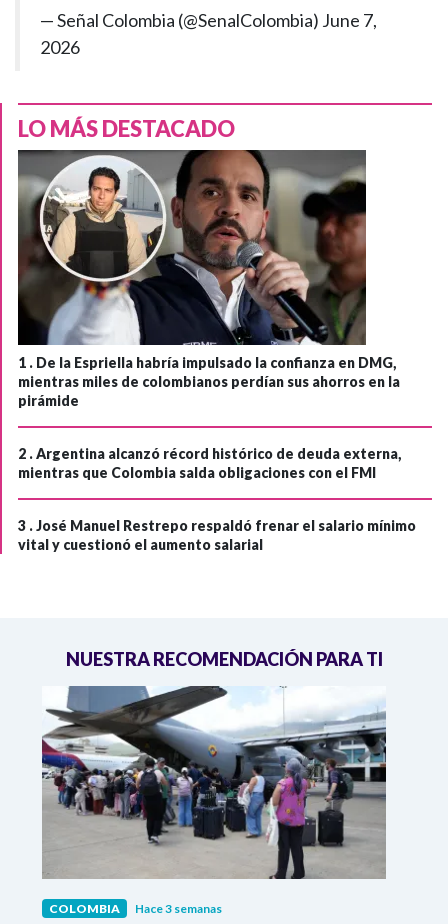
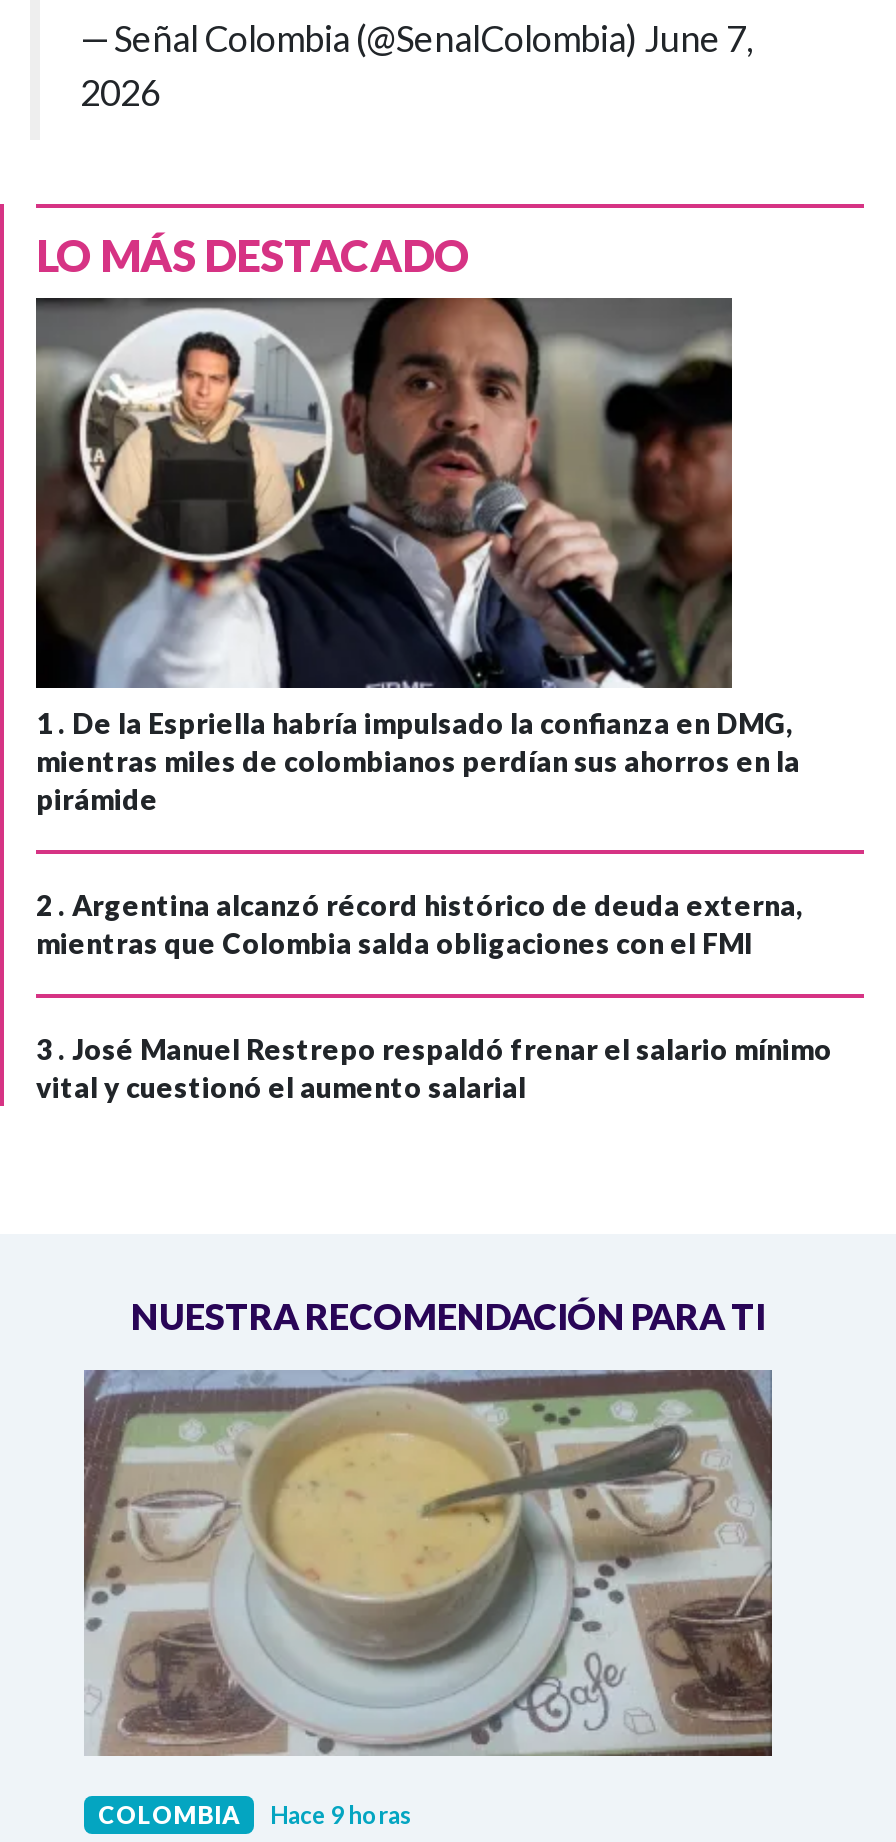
[42,686,386,916] [image] | COLOMBIA Hace 3 semanas -> [82,1368,774,1829] [image] | COLOMBIA Hace 9 horas

